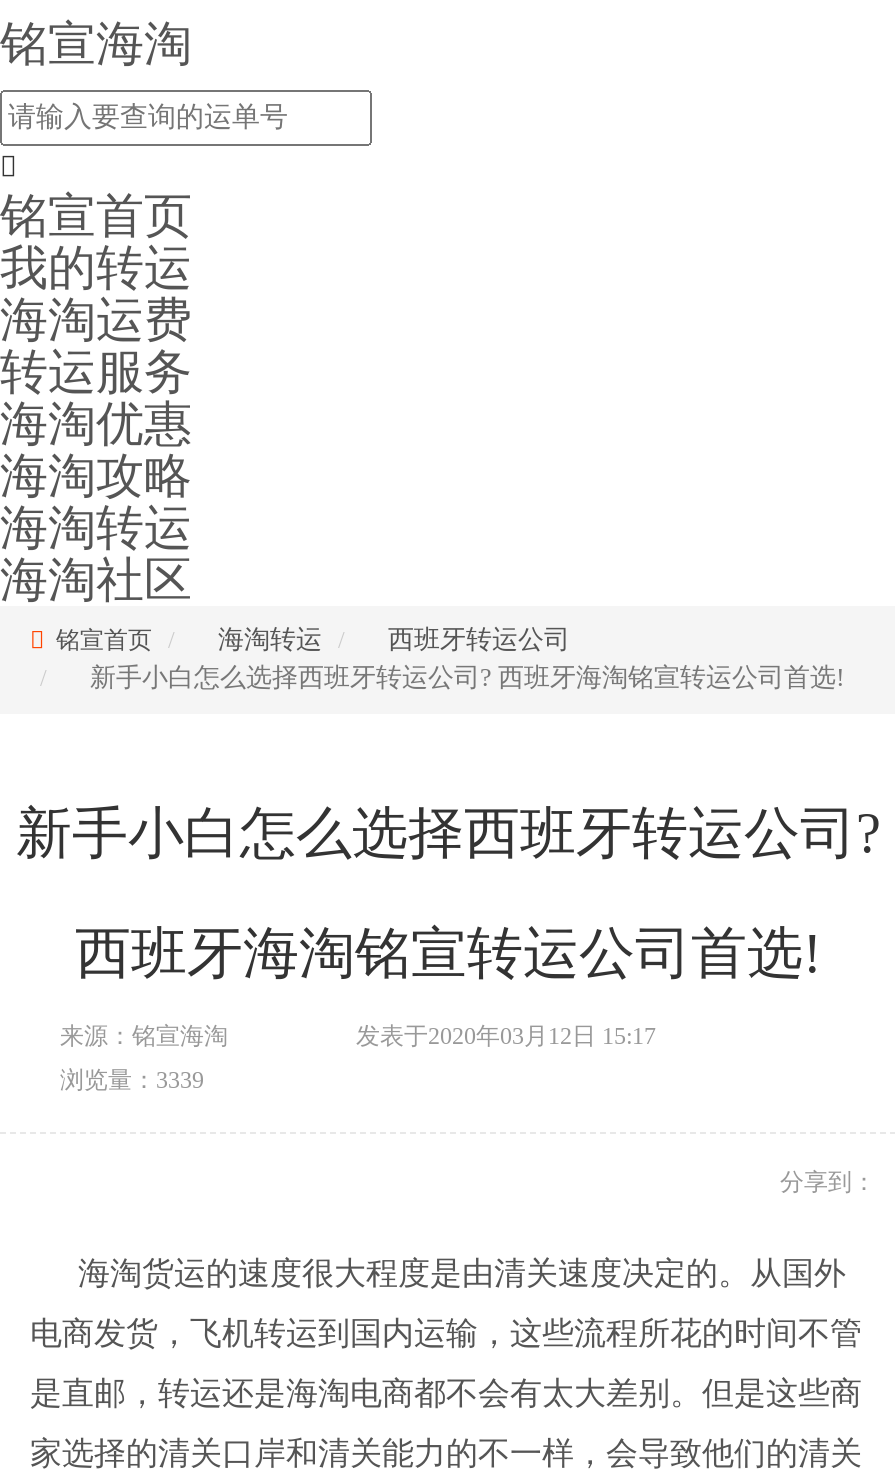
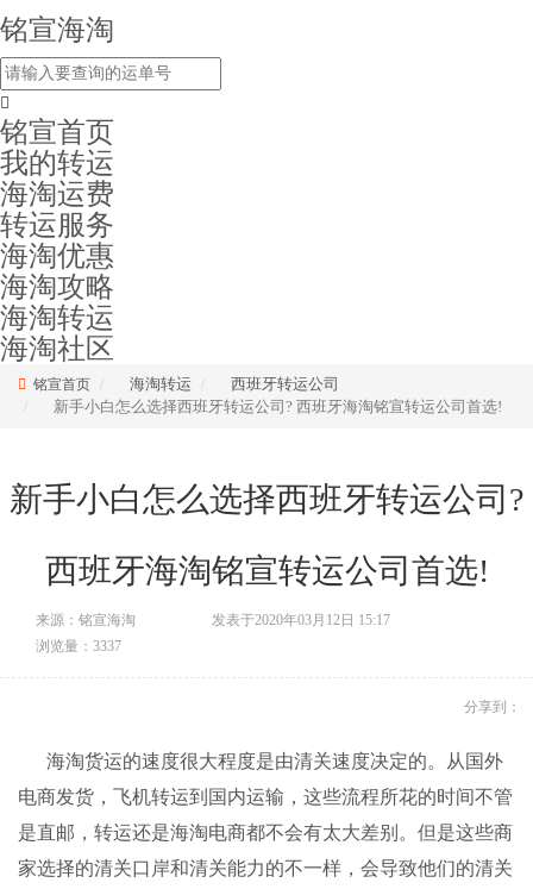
[60,1066,204,1094] 浏览量：3339 -> [36,638,121,655] 浏览量：3337

